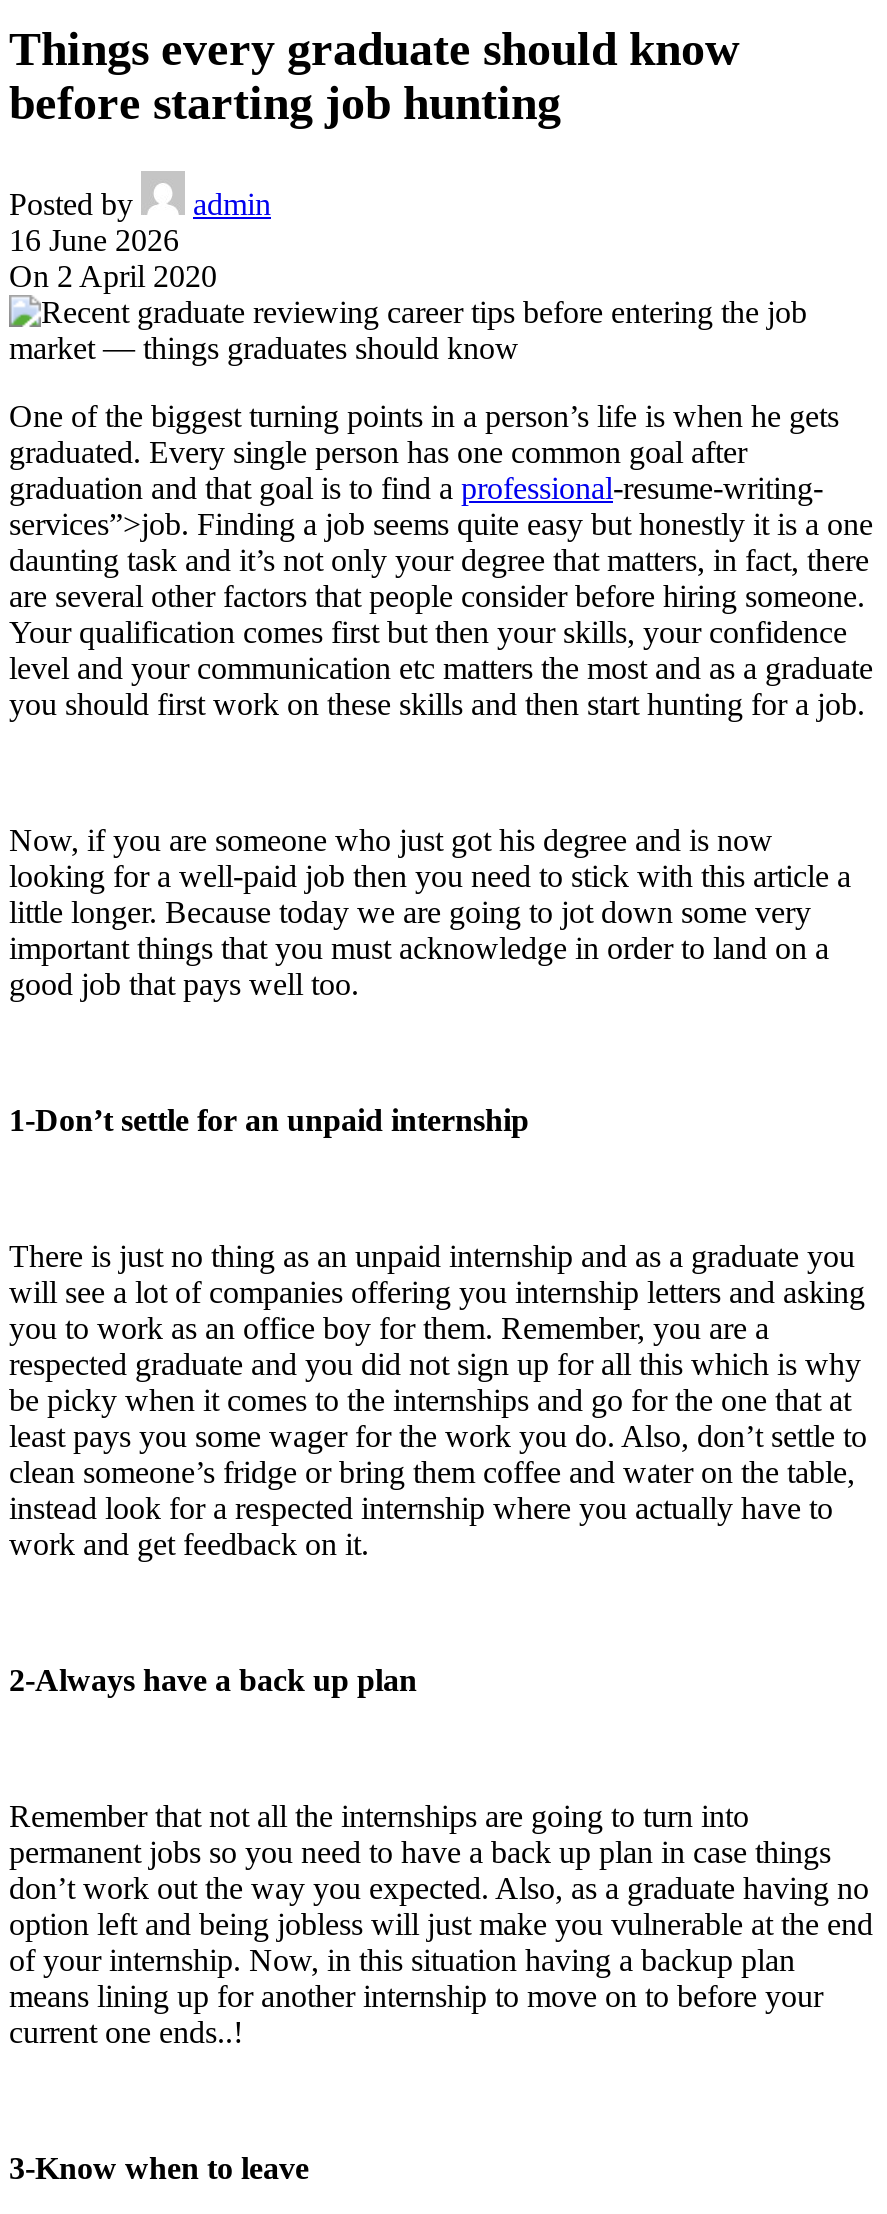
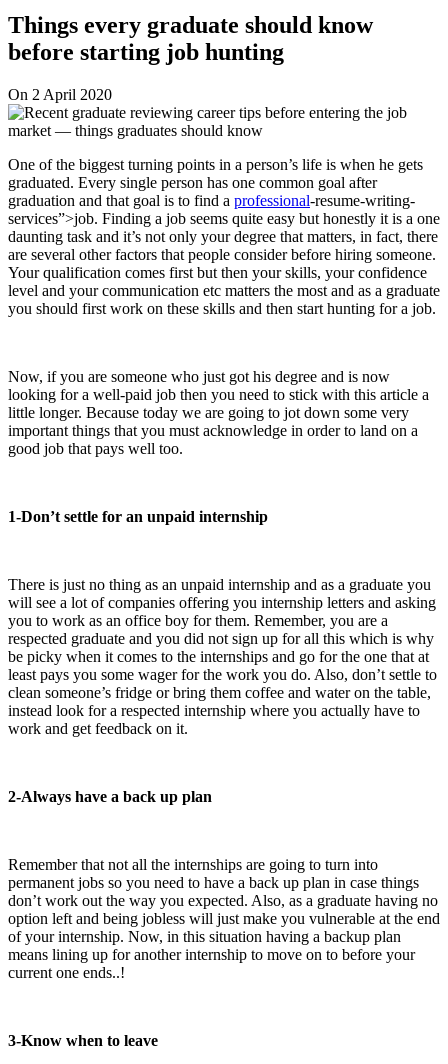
[9,187,271,257] Posted by | admin | 16 June 2026 -> none

